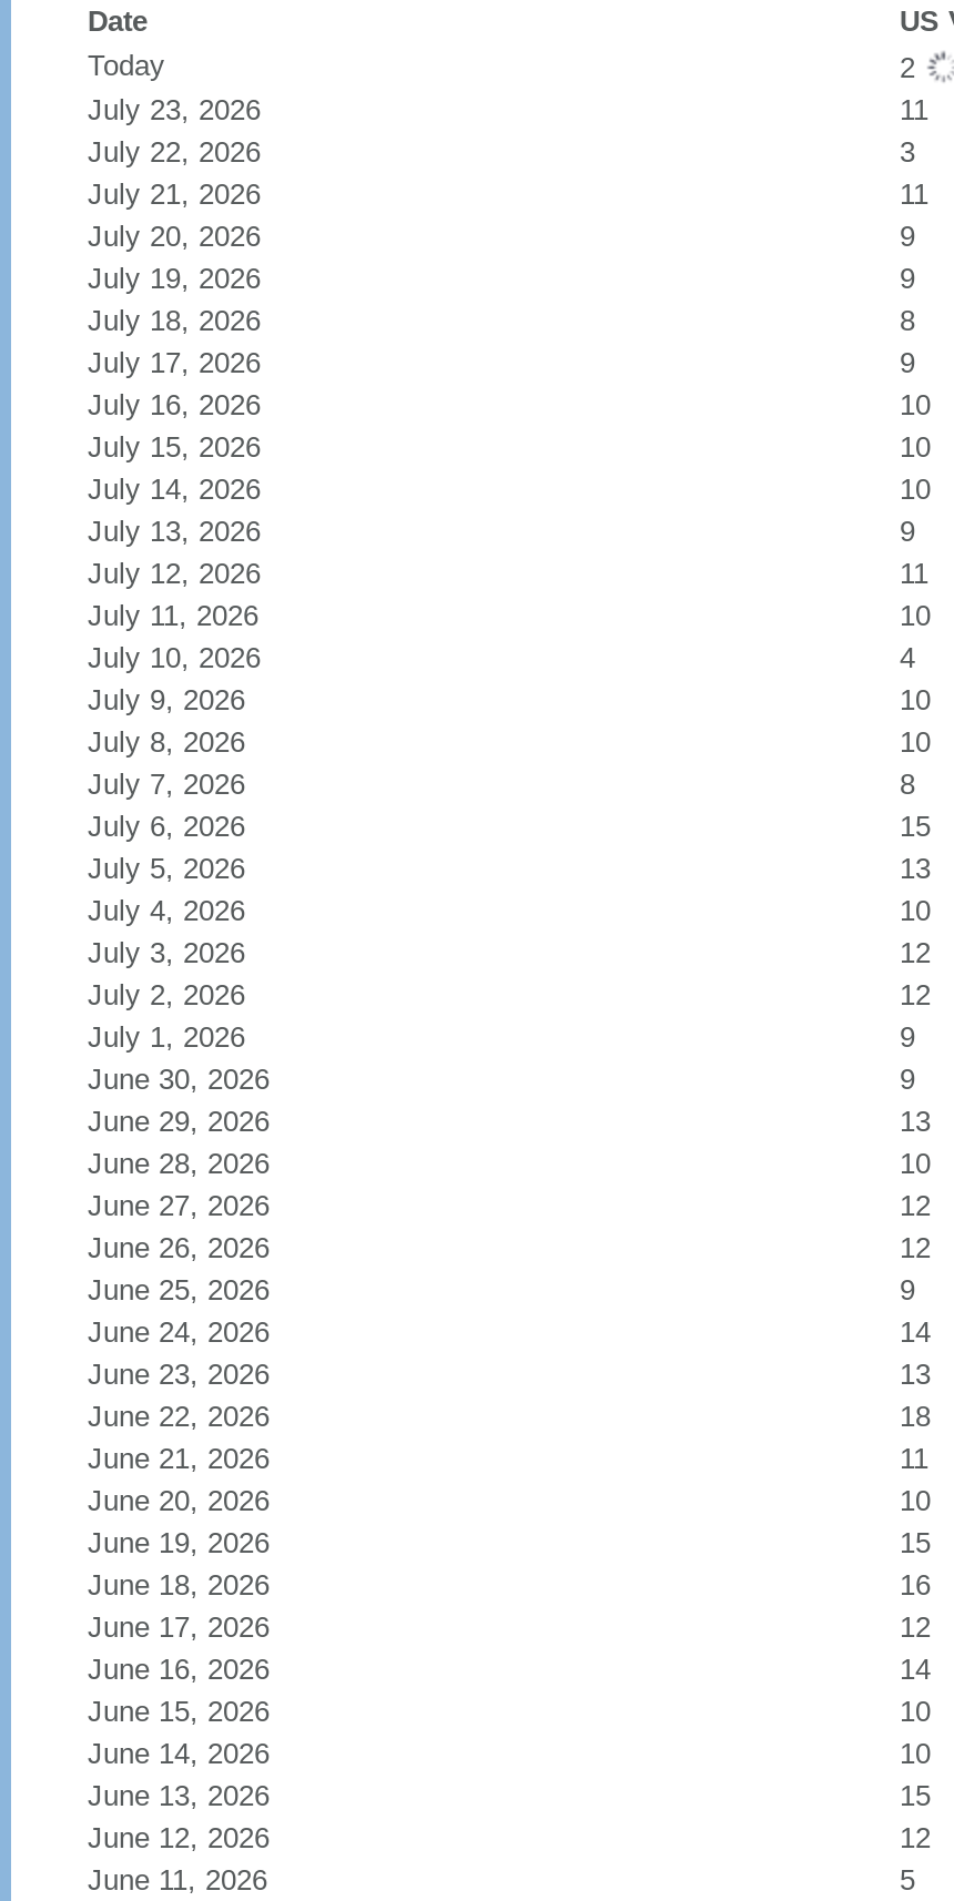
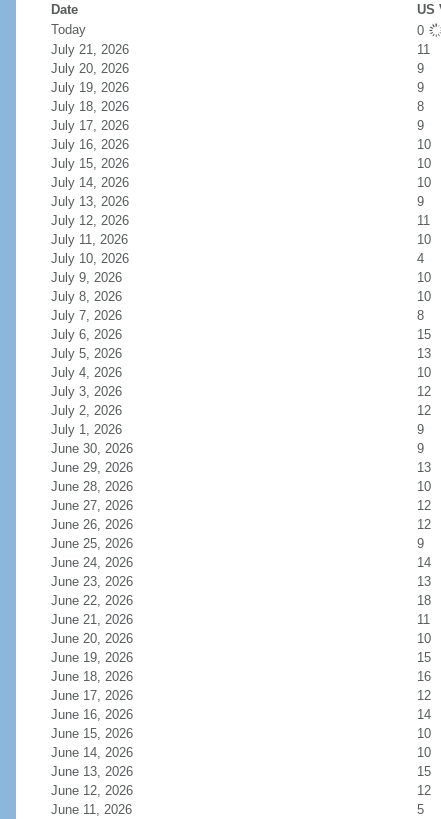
[88,51,928,169] 2 | July 23, 2026 | 11 | July 22, 2026 | 3 -> [416,23,427,38] 0

